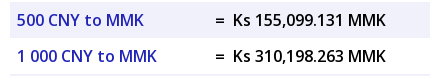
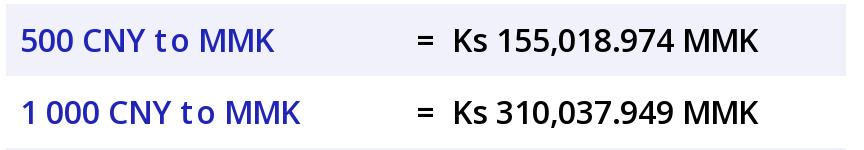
[215,9,386,31] = Ks 155,099.131 MMK -> [416,18,758,62] = Ks 155,018.974 MMK
[215,45,386,67] = Ks 310,198.263 MMK -> [416,90,758,134] = Ks 310,037.949 MMK

